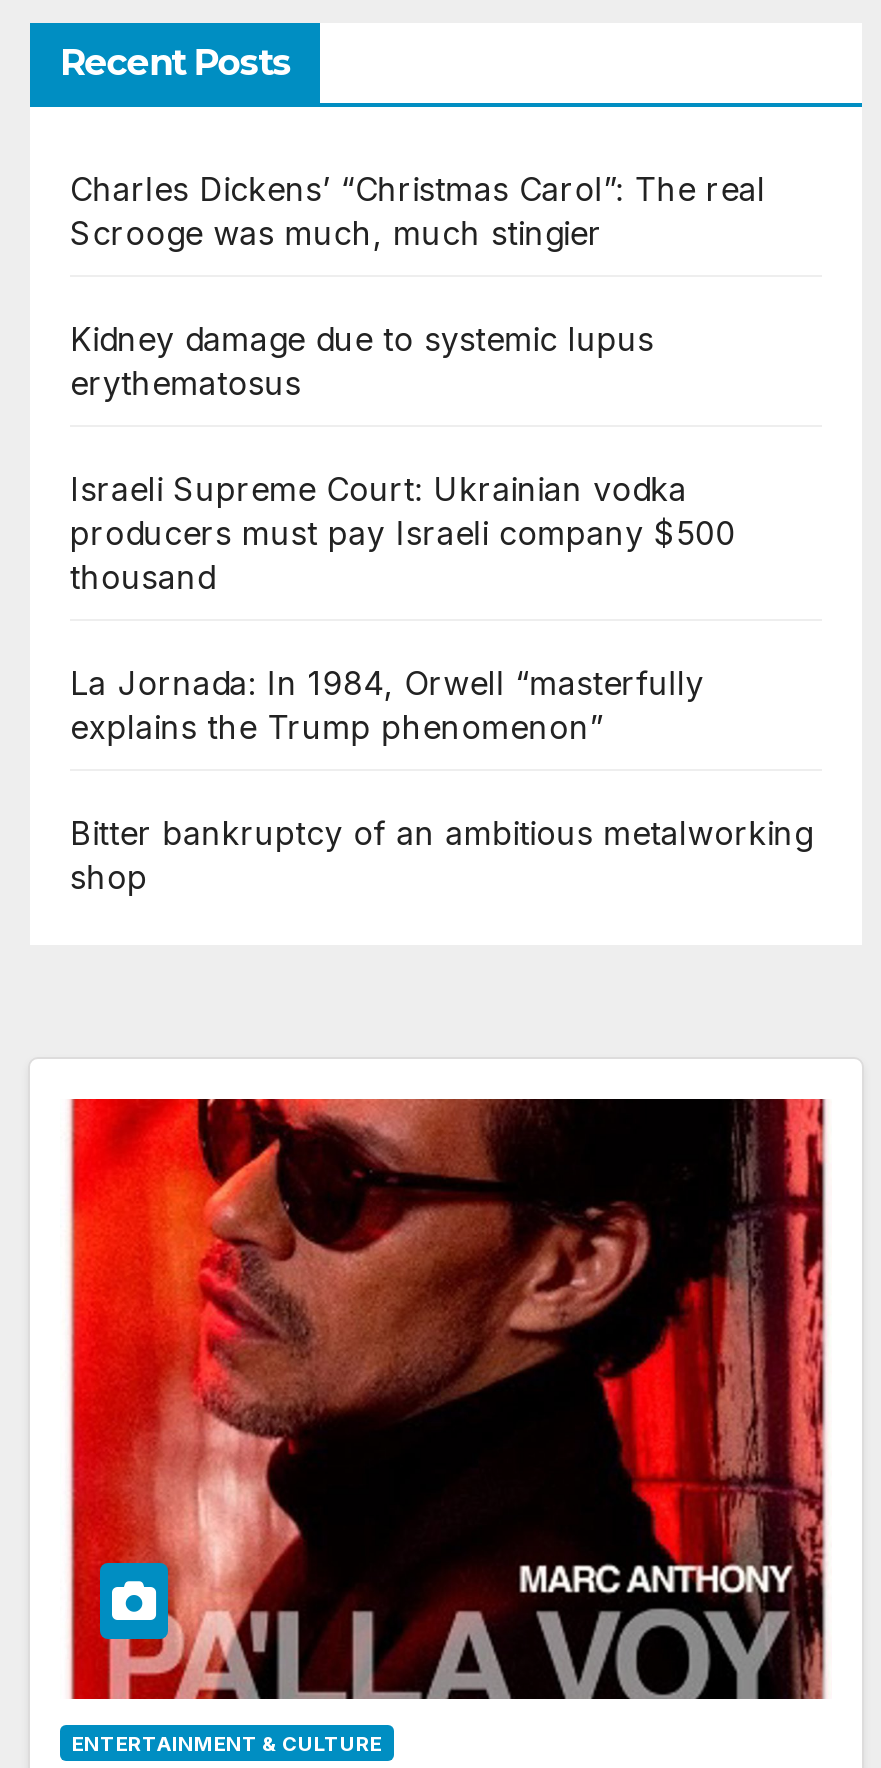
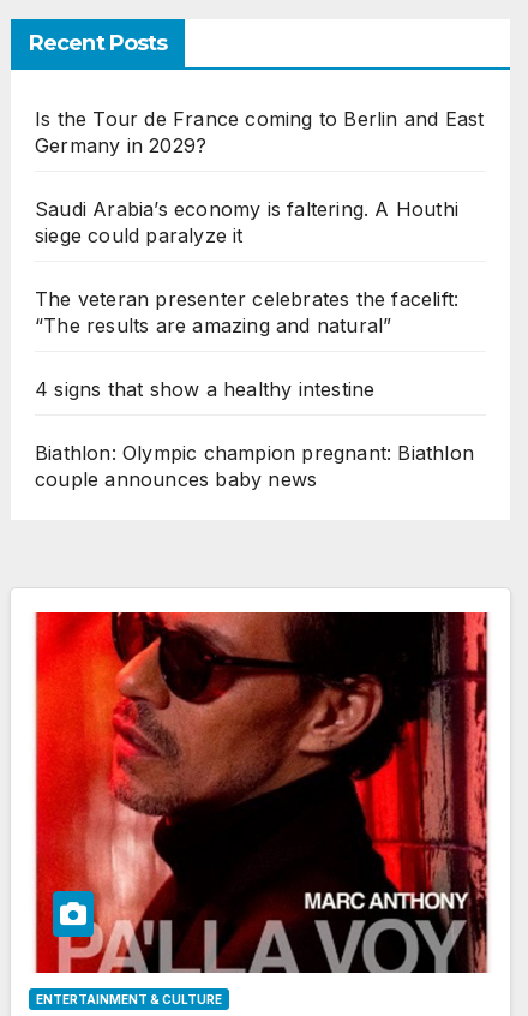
[70,169,766,253] Charles Dickens’ “Christmas Carol”: The real | Scrooge was much, much stingier -> [35,107,484,157] Is the Tour de France coming to Berlin and East | Germany in 2029?
[70,319,654,403] Kidney damage due to systemic lupus | erythematosus -> [35,197,458,248] Saudi Arabia’s economy is faltering. A Houthi | siege could paralyze it
[70,469,736,597] Israeli Supreme Court: Ukrainian vodka | producers must pay Israeli company $500 | thousand -> [35,287,459,338] The veteran presenter celebrates the facelift: | “The results are amazing and natural”
[70,663,704,747] La Jornada: In 1984, Orwell “masterfully | explains the Trump phenomenon” -> [35,377,375,401] 4 signs that show a healthy intestine
[70,813,812,897] Bitter bankruptcy of an ambitious metalworking | shop -> [35,441,474,491] Biathlon: Olympic champion pregnant: Biathlon | couple announces baby news

